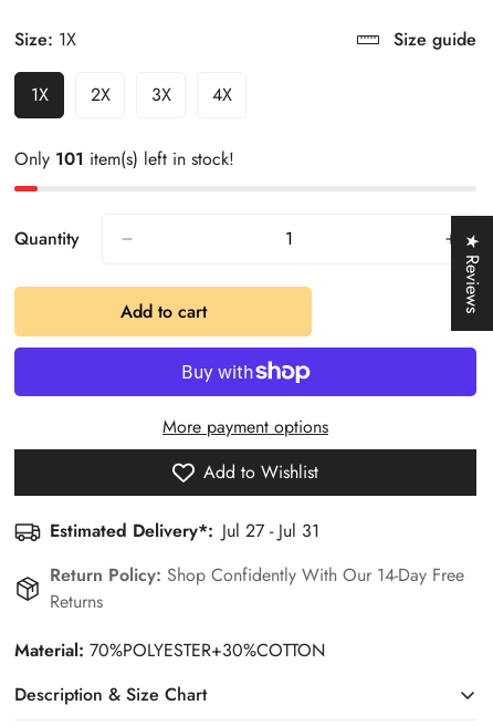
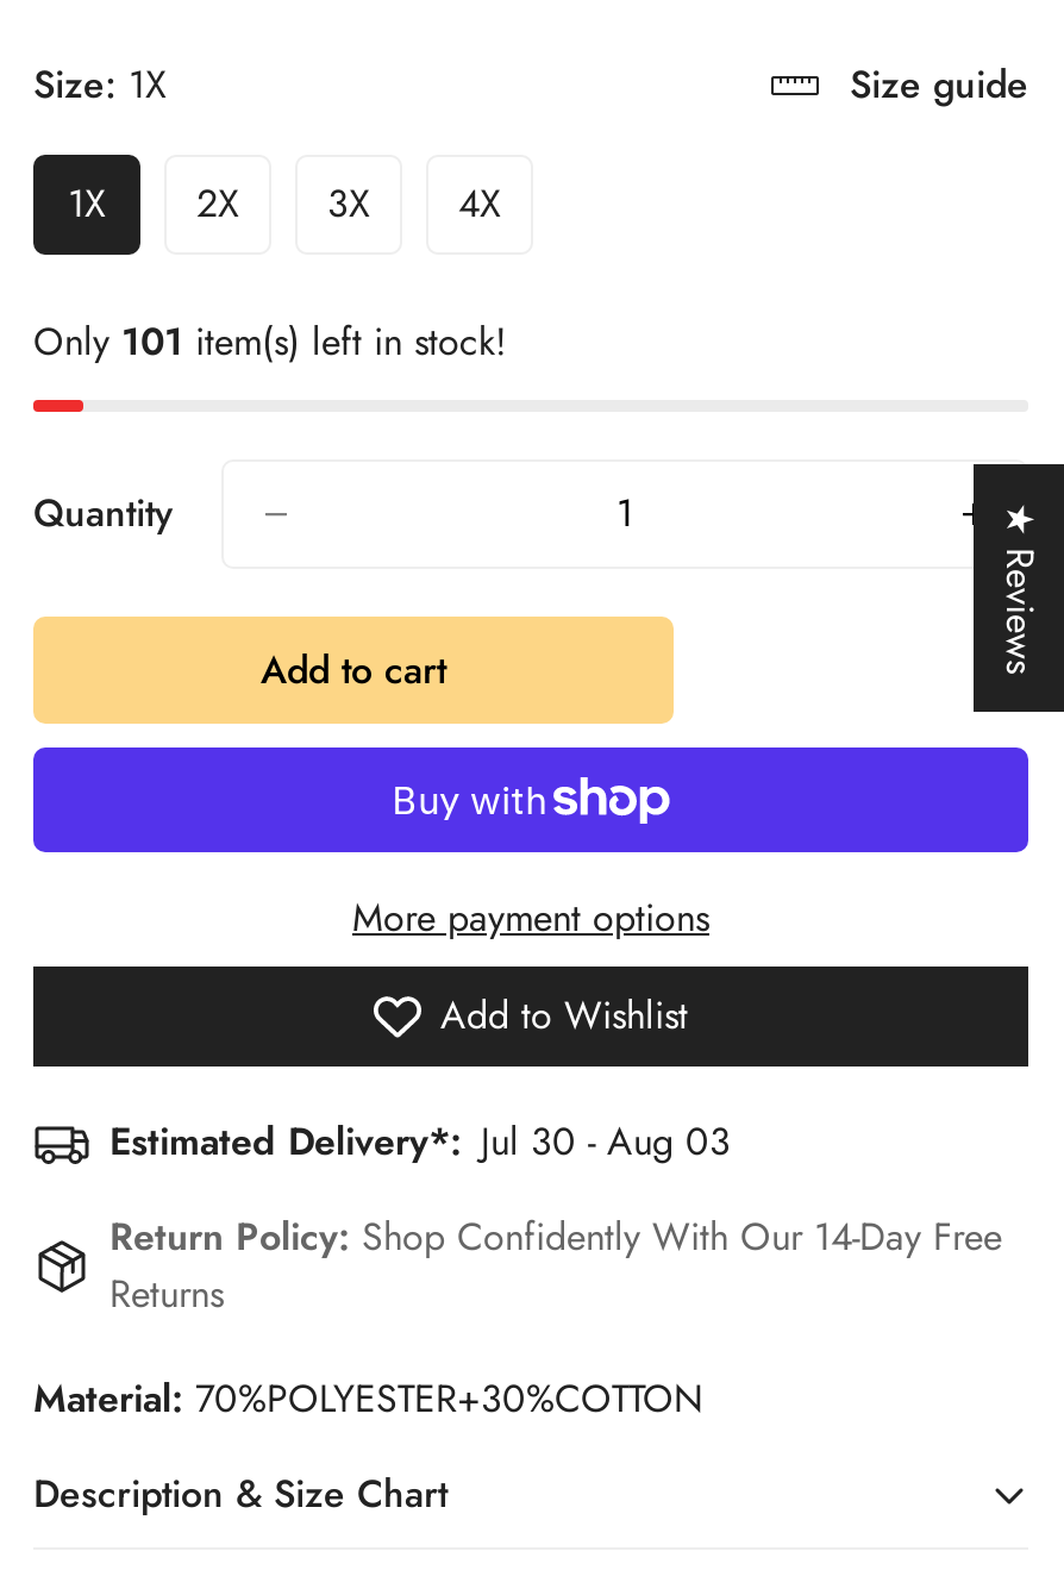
[50,518,319,543] Estimated Delivery*: Jul 27 - Jul 31 -> [109,1114,731,1169] Estimated Delivery*: Jul 30 - Aug 03

